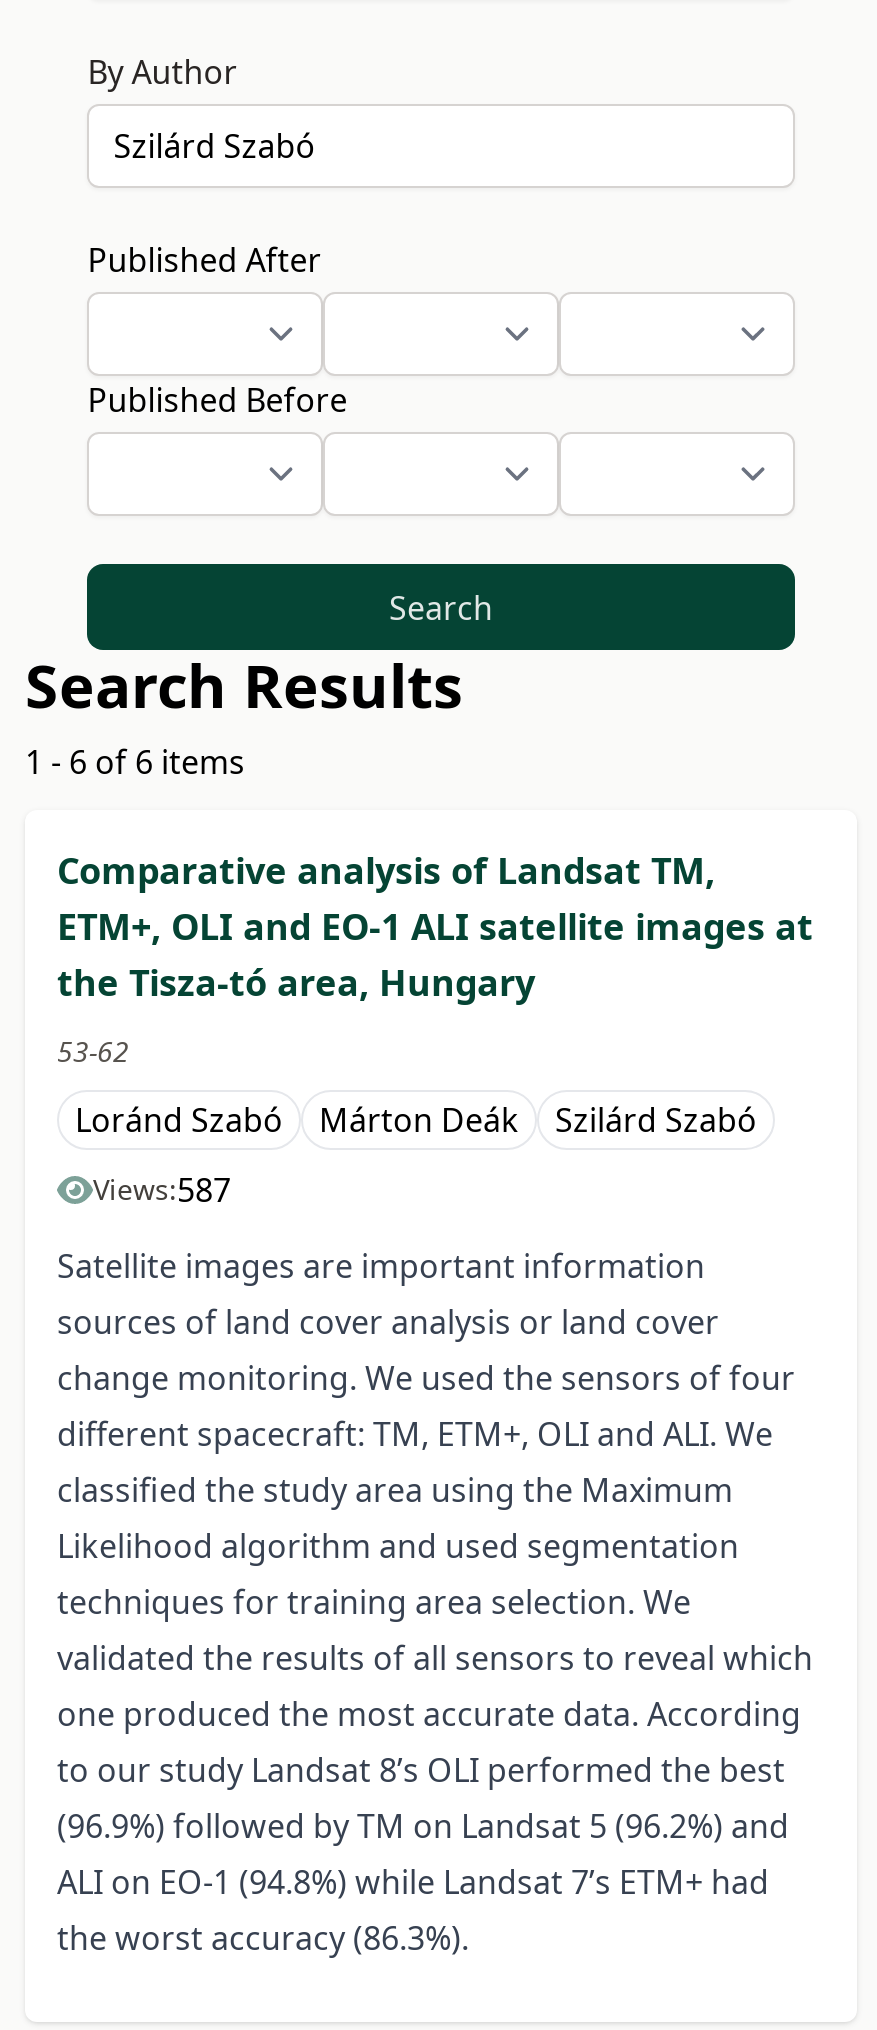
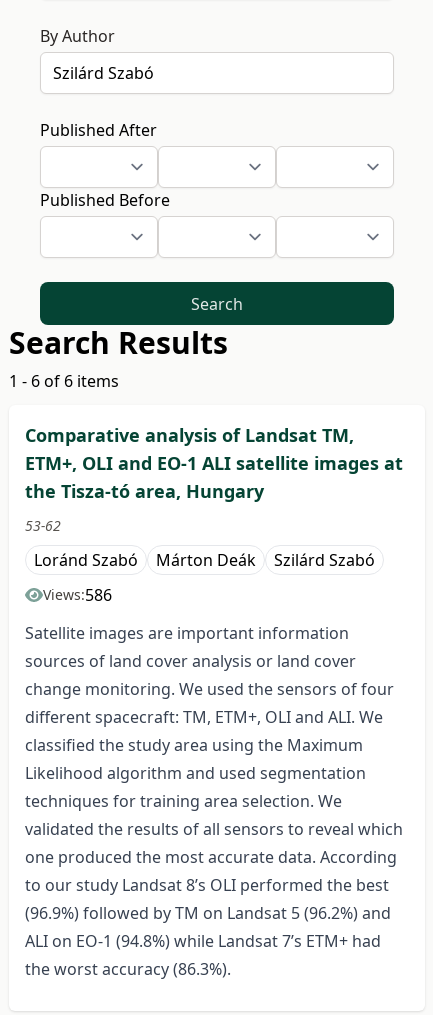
[93,1168,231,1212] Views:587 -> [43,584,112,606] Views:586

